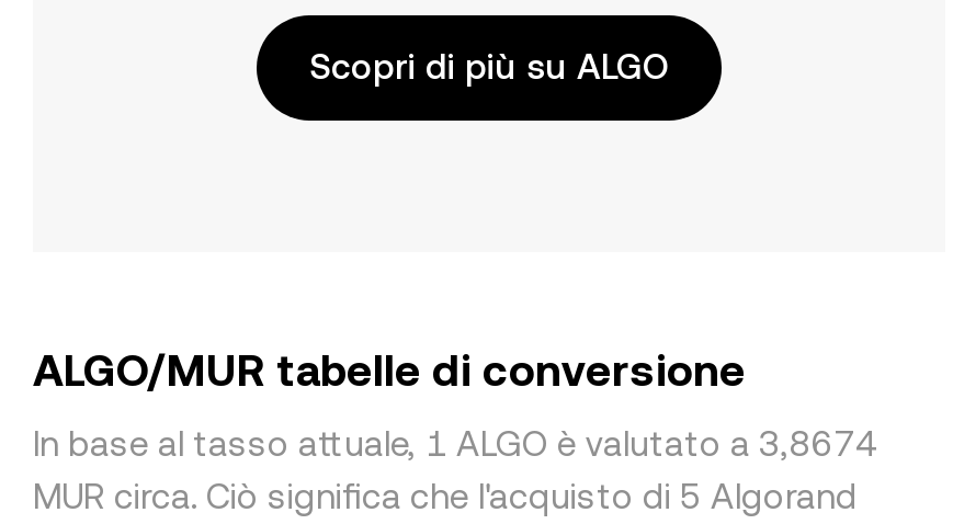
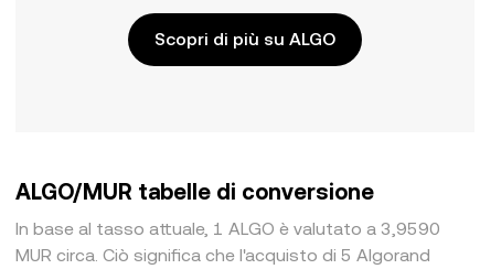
[33,423,877,465] In base al tasso attuale, 1 ALGO è valutato a 3,8674 -> [15,218,440,239] In base al tasso attuale, 1 ALGO è valutato a 3,9590

